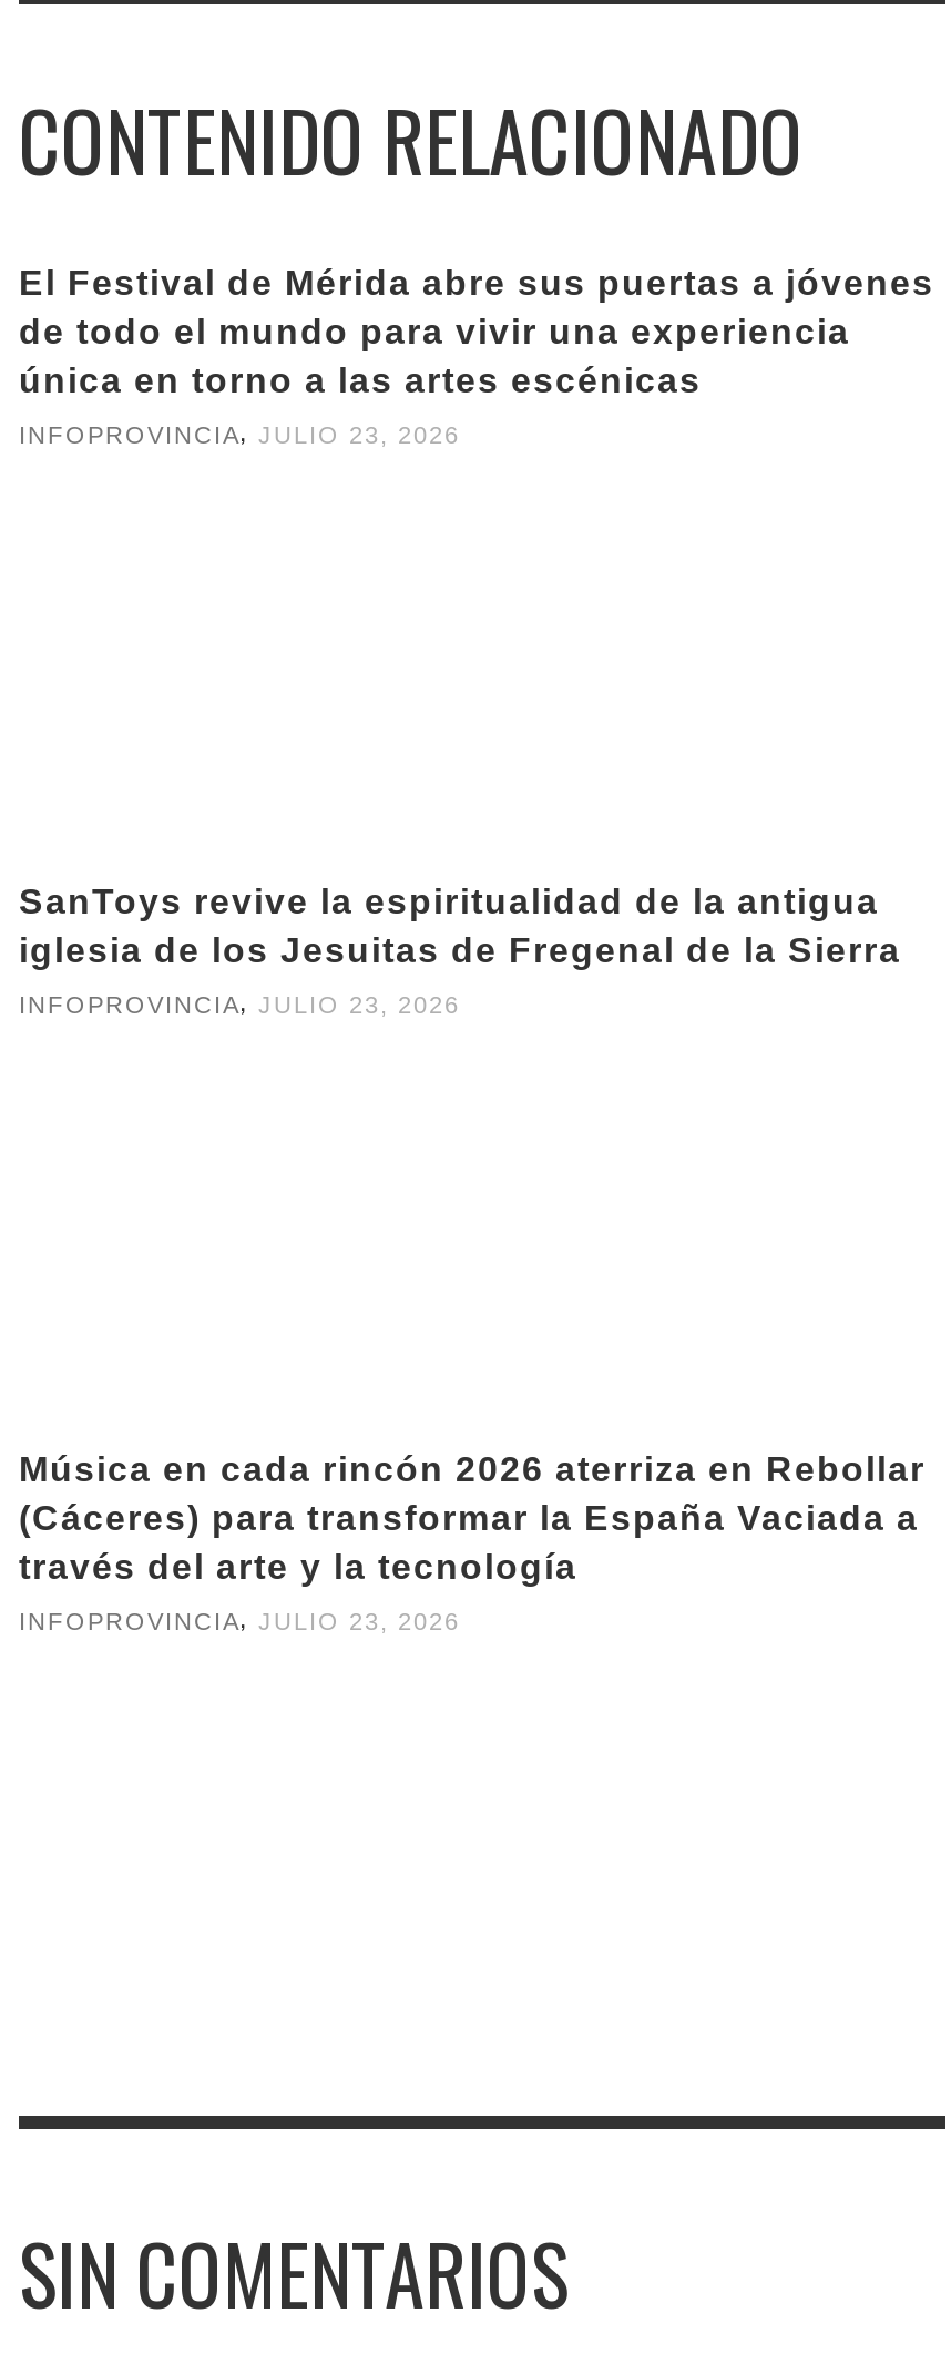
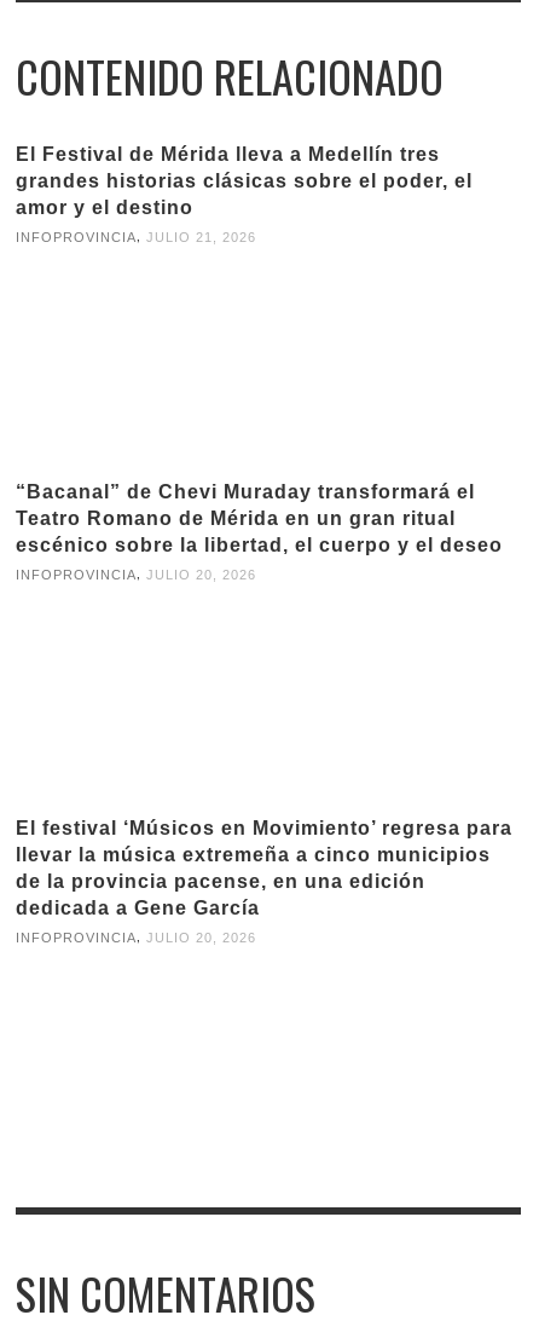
[19,263,934,448] El Festival de Mérida abre sus puertas a jóvenes | de todo el mundo para vivir una experiencia | única en torno a las artes escénicas | INFOPROVINCIA, JULIO 23, 2026 -> [16,144,473,244] El Festival de Mérida lleva a Medellín tres | grandes historias clásicas sobre el poder, el | amor y el destino | INFOPROVINCIA, JULIO 21, 2026
[19,882,901,1017] SanToys revive la espiritualidad de la antigua | iglesia de los Jesuitas de Fregenal de la Sierra | INFOPROVINCIA, JULIO 23, 2026 -> [16,481,503,581] “Bacanal” de Chevi Muraday transformará el | Teatro Romano de Mérida en un gran ritual | escénico sobre la libertad, el cuerpo y el deseo | INFOPROVINCIA, JULIO 20, 2026
[19,1451,926,1635] Música en cada rincón 2026 aterriza en Rebollar | (Cáceres) para transformar la España Vaciada a | través del arte y la tecnología | INFOPROVINCIA, JULIO 23, 2026 -> [16,818,512,945] El festival ‘Músicos en Movimiento’ regresa para | llevar la música extremeña a cinco municipios | de la provincia pacense, en una edición | dedicada a Gene García | INFOPROVINCIA, JULIO 20, 2026

